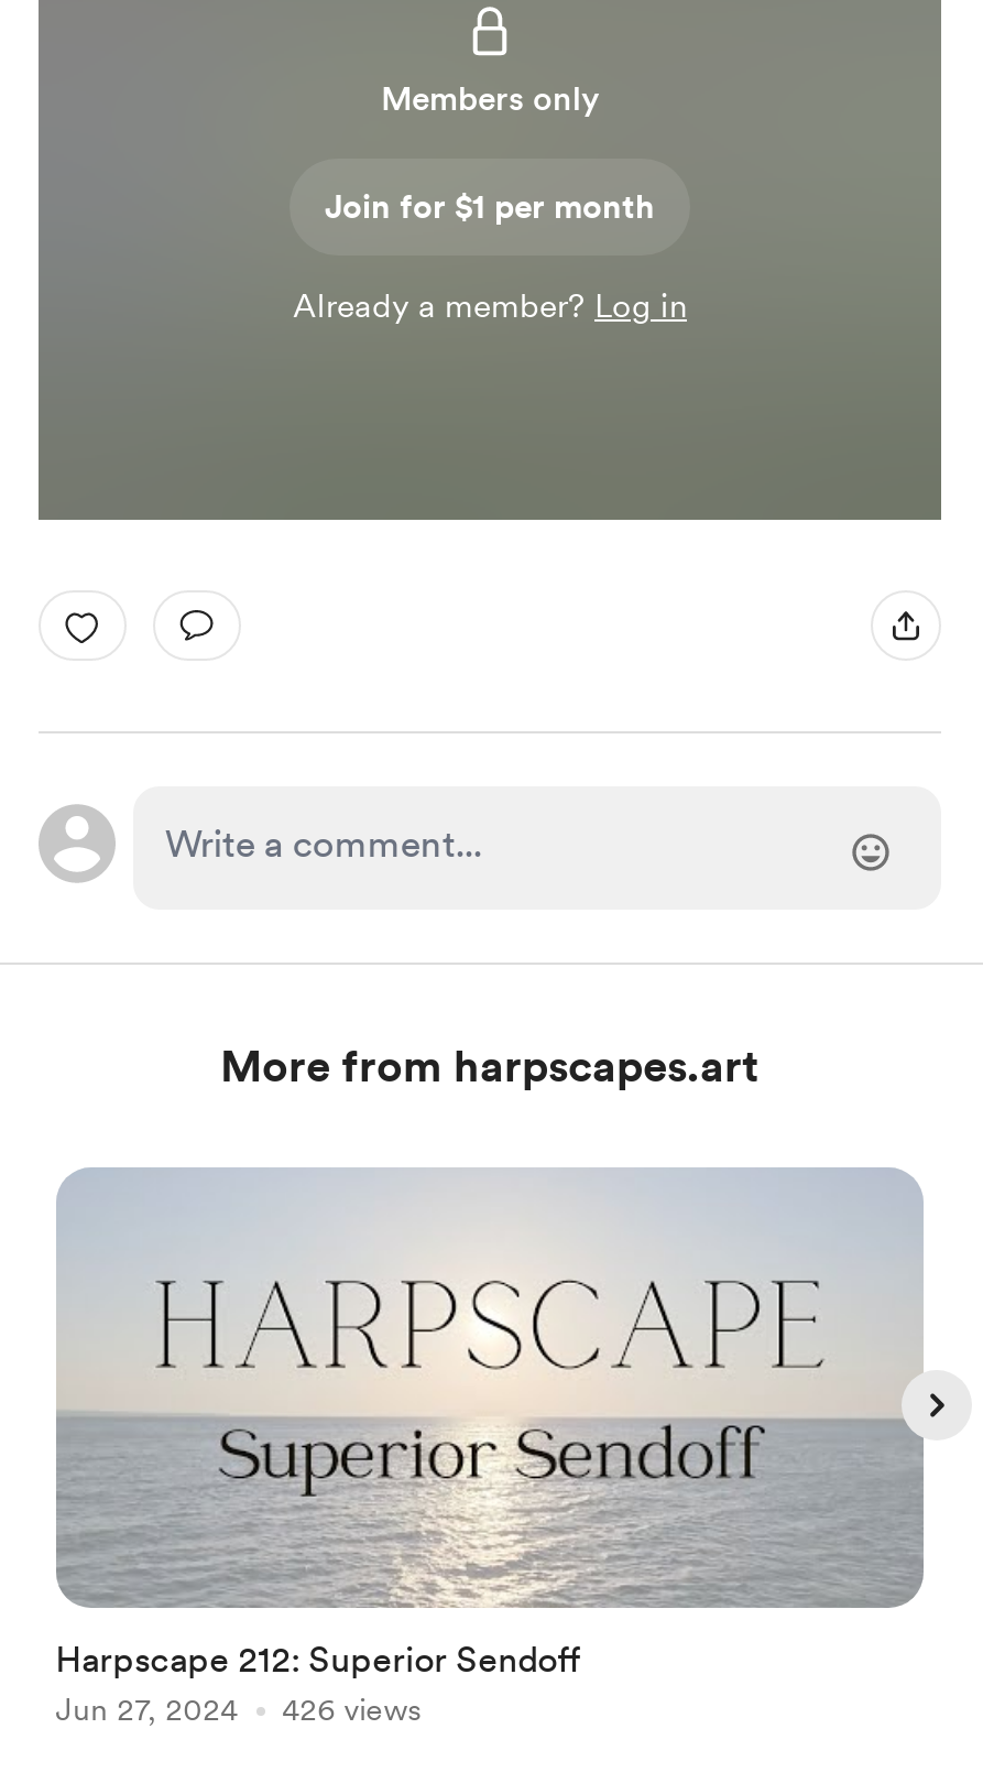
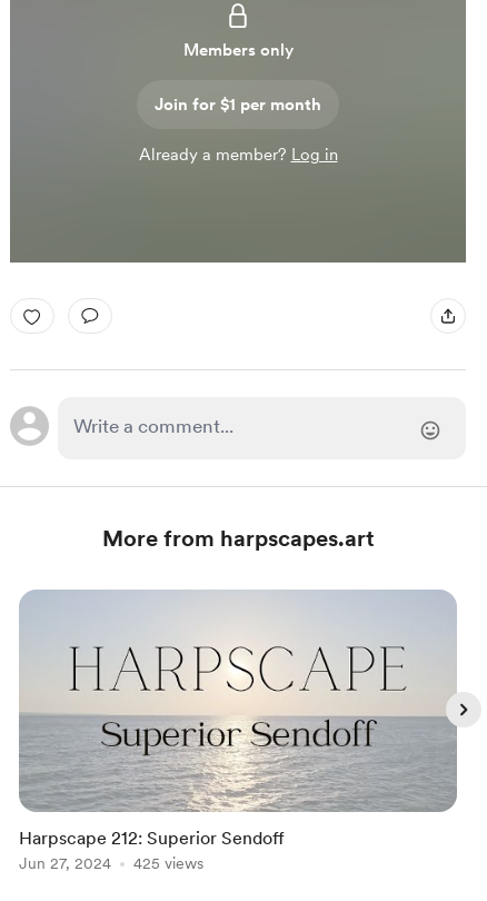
[55,1692,421,1727] Jun 27, 2024 426 views -> [19,854,203,872] Jun 27, 2024 425 views

